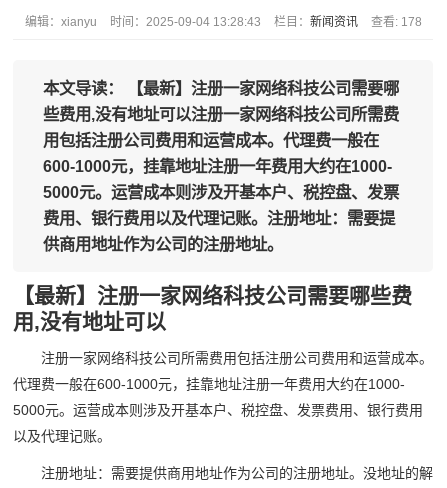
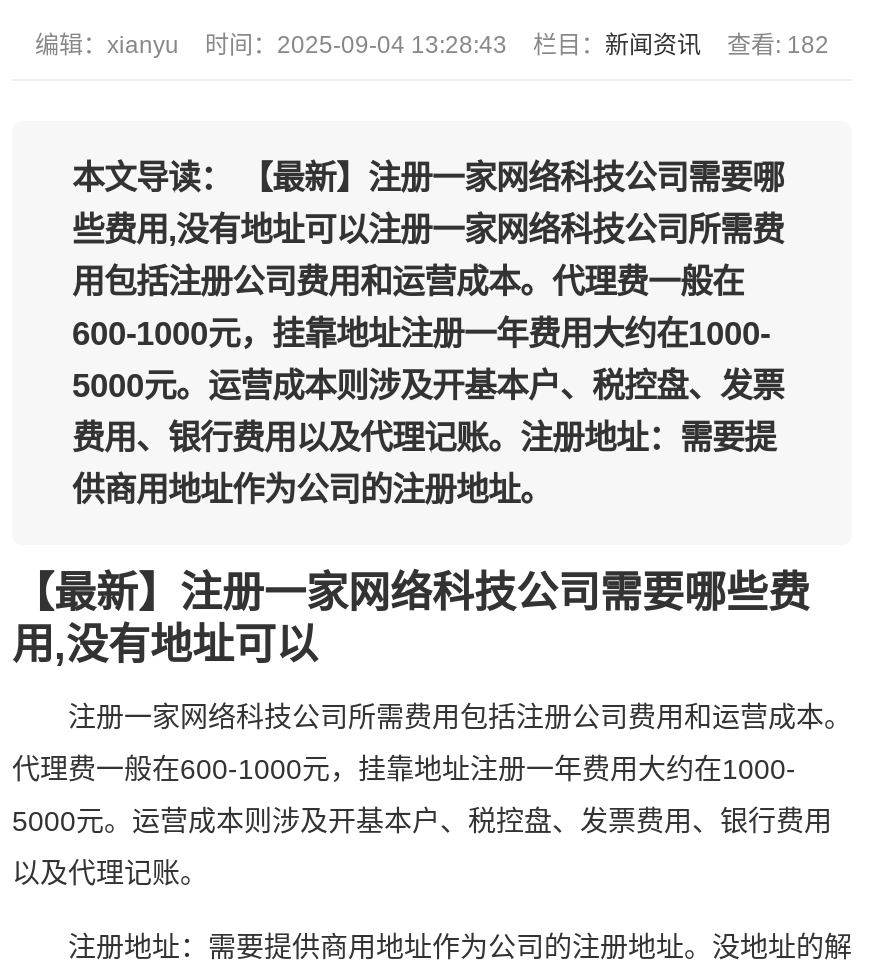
[24,15,421,29] 编辑：xianyu 时间：2025-09-04 13:28:43 栏目：新闻资讯 查看: 178 -> [35,31,829,59] 编辑：xianyu 时间：2025-09-04 13:28:43 栏目：新闻资讯 查看: 182

